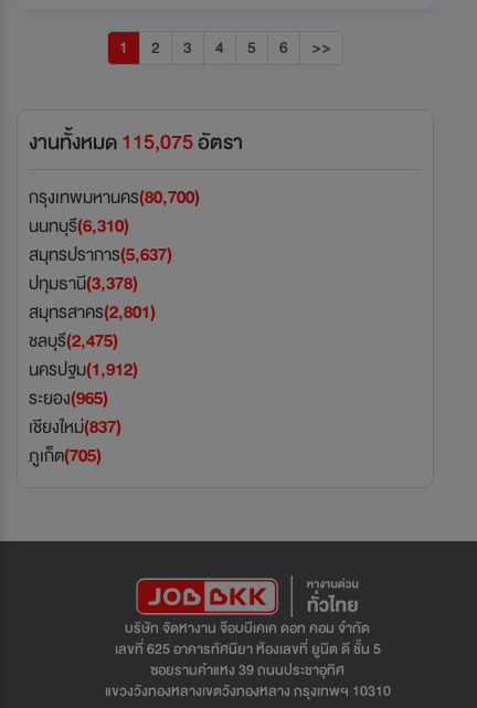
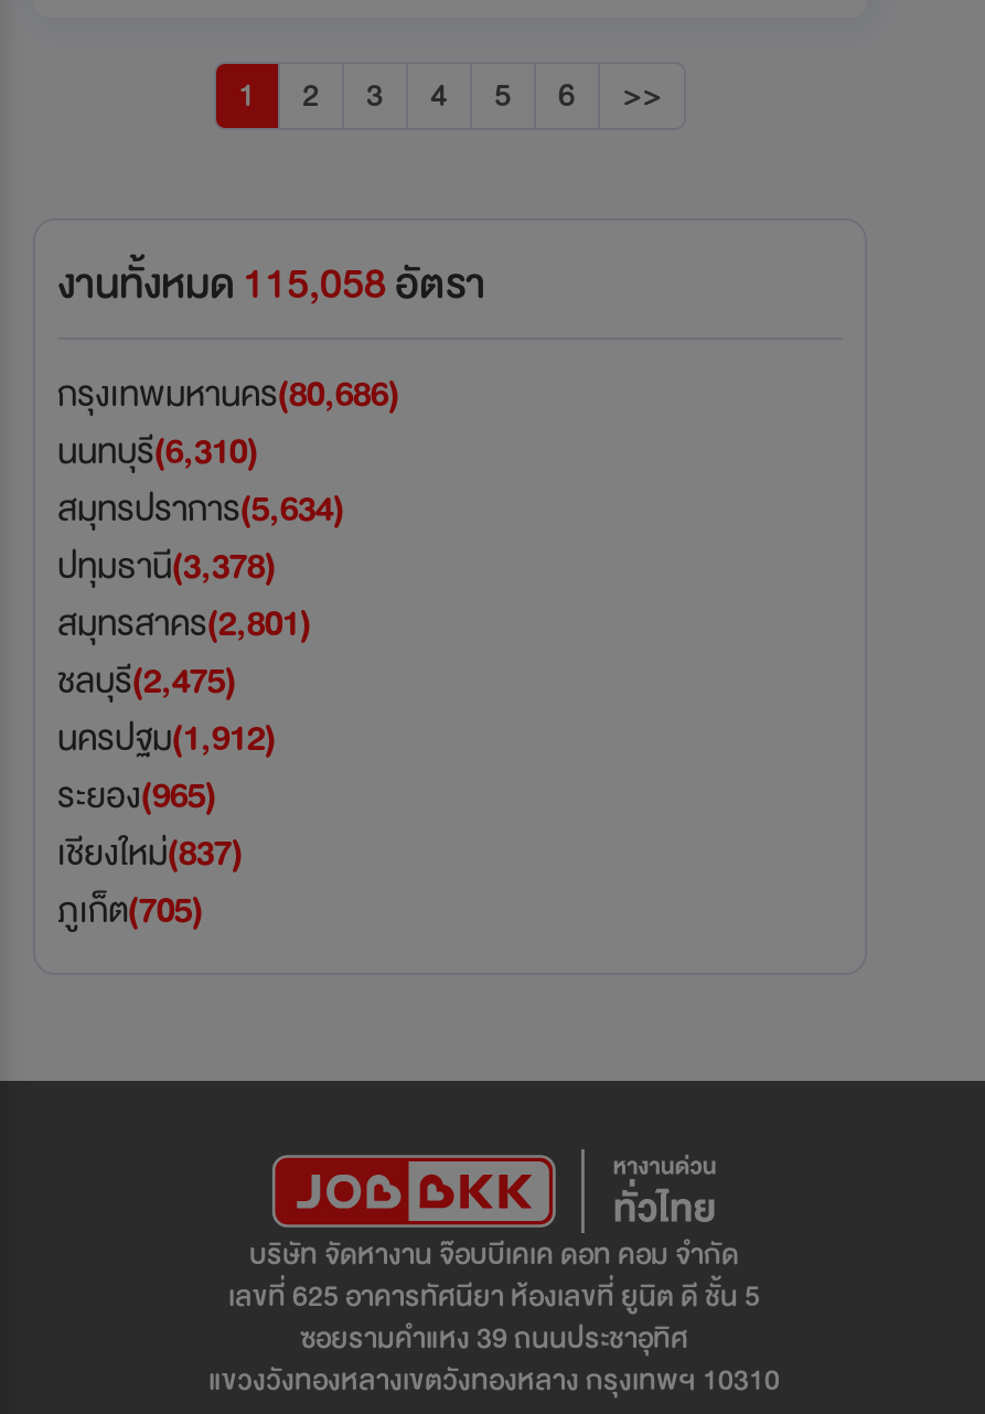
[29,125,243,160] งานทั้งหมด115,075อัตรา -> [57,249,485,320] งานทั้งหมด115,058อัตรา
[29,183,200,212] กรุงเทพมหานคร(80,700) -> [57,366,399,424] กรุงเทพมหานคร(80,686)
[29,241,172,270] สมุทรปราการ(5,637) -> [57,481,344,538] สมุทรปราการ(5,634)

